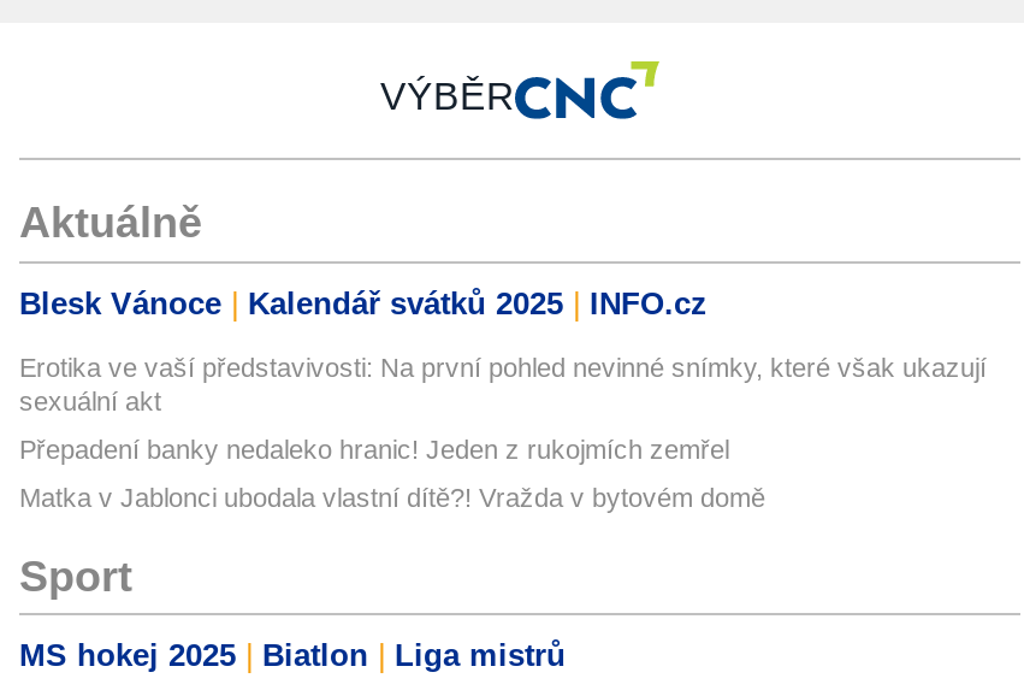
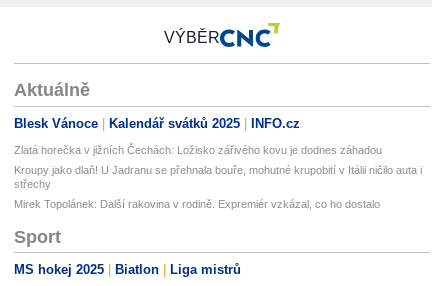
[19,353,987,415] Erotika ve vaší představivosti: Na první pohled nevinné snímky, které však ukazují | sexuální akt -> [14,144,382,156] Zlatá horečka v jižních Čechách: Ložisko zářivého kovu je dodnes záhadou
[19,434,729,463] Přepadení banky nedaleko hranic! Jeden z rukojmích zemřel -> [14,164,422,190] Kroupy jako dlaň! U Jadranu se přehnala bouře, mohutné krupobití v Itálii ničilo auta i | střechy
[19,483,765,512] Matka v Jablonci ubodala vlastní dítě?! Vražda v bytovém domě -> [14,198,380,210] Mirek Topolánek: Další rakovina v rodině. Expremiér vzkázal, co ho dostalo

